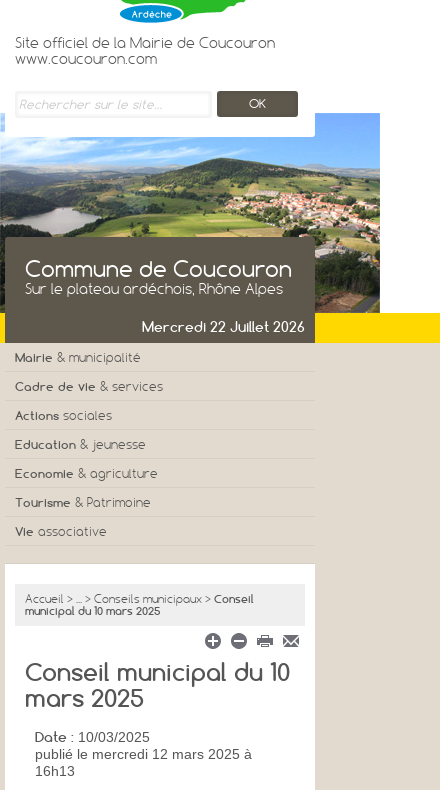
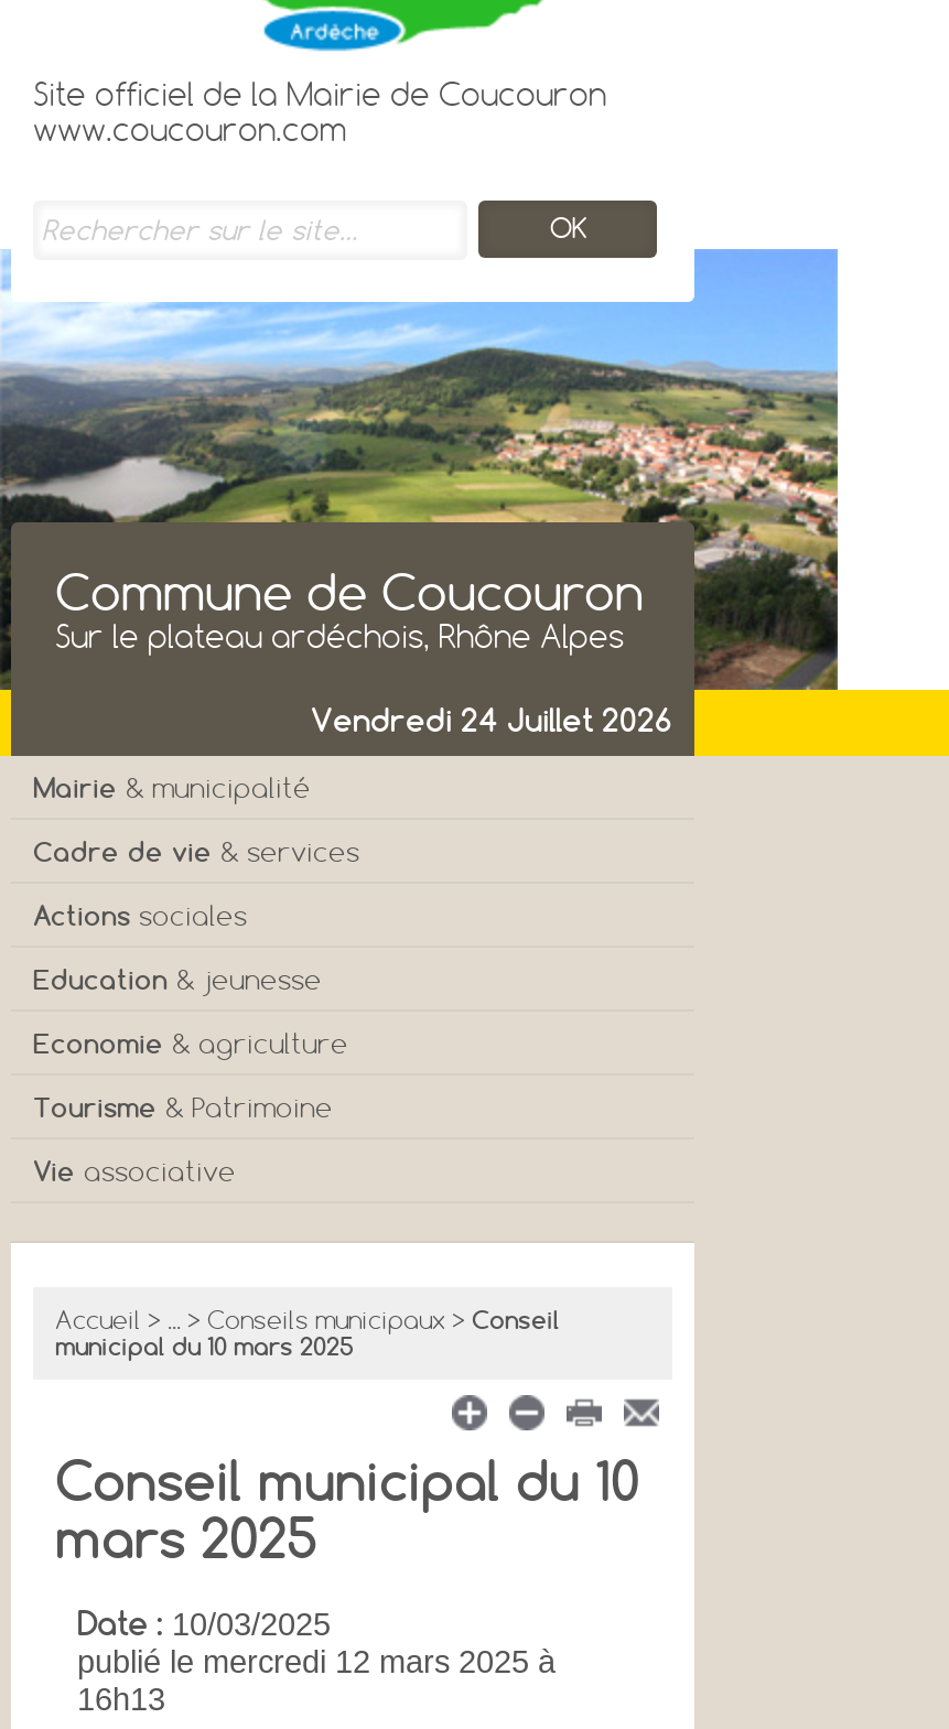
[142,318,305,336] Mercredi 22 Juillet 2026 -> [311,701,672,741] Vendredi 24 Juillet 2026

